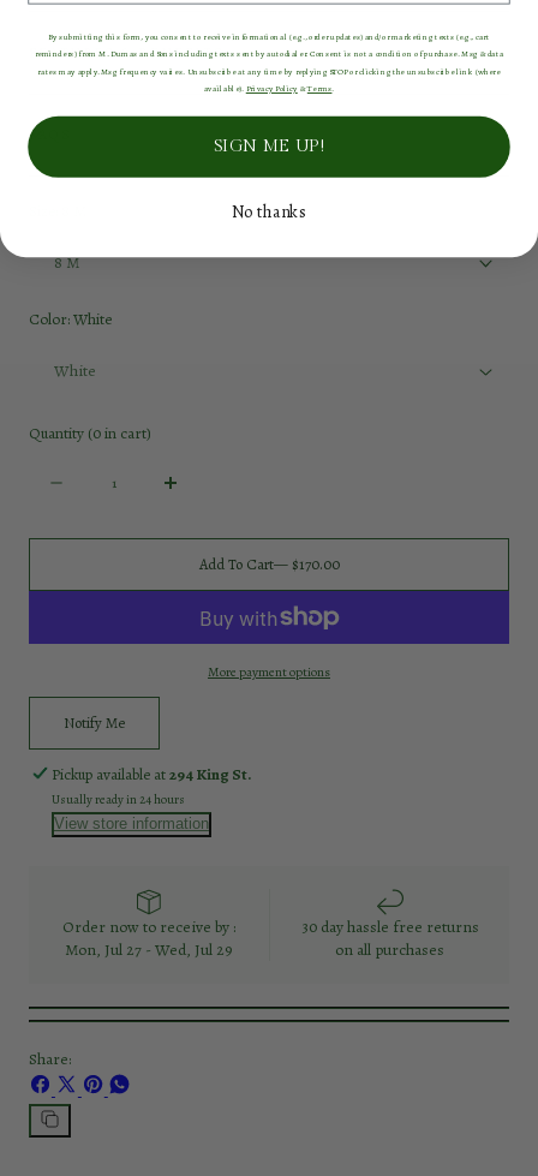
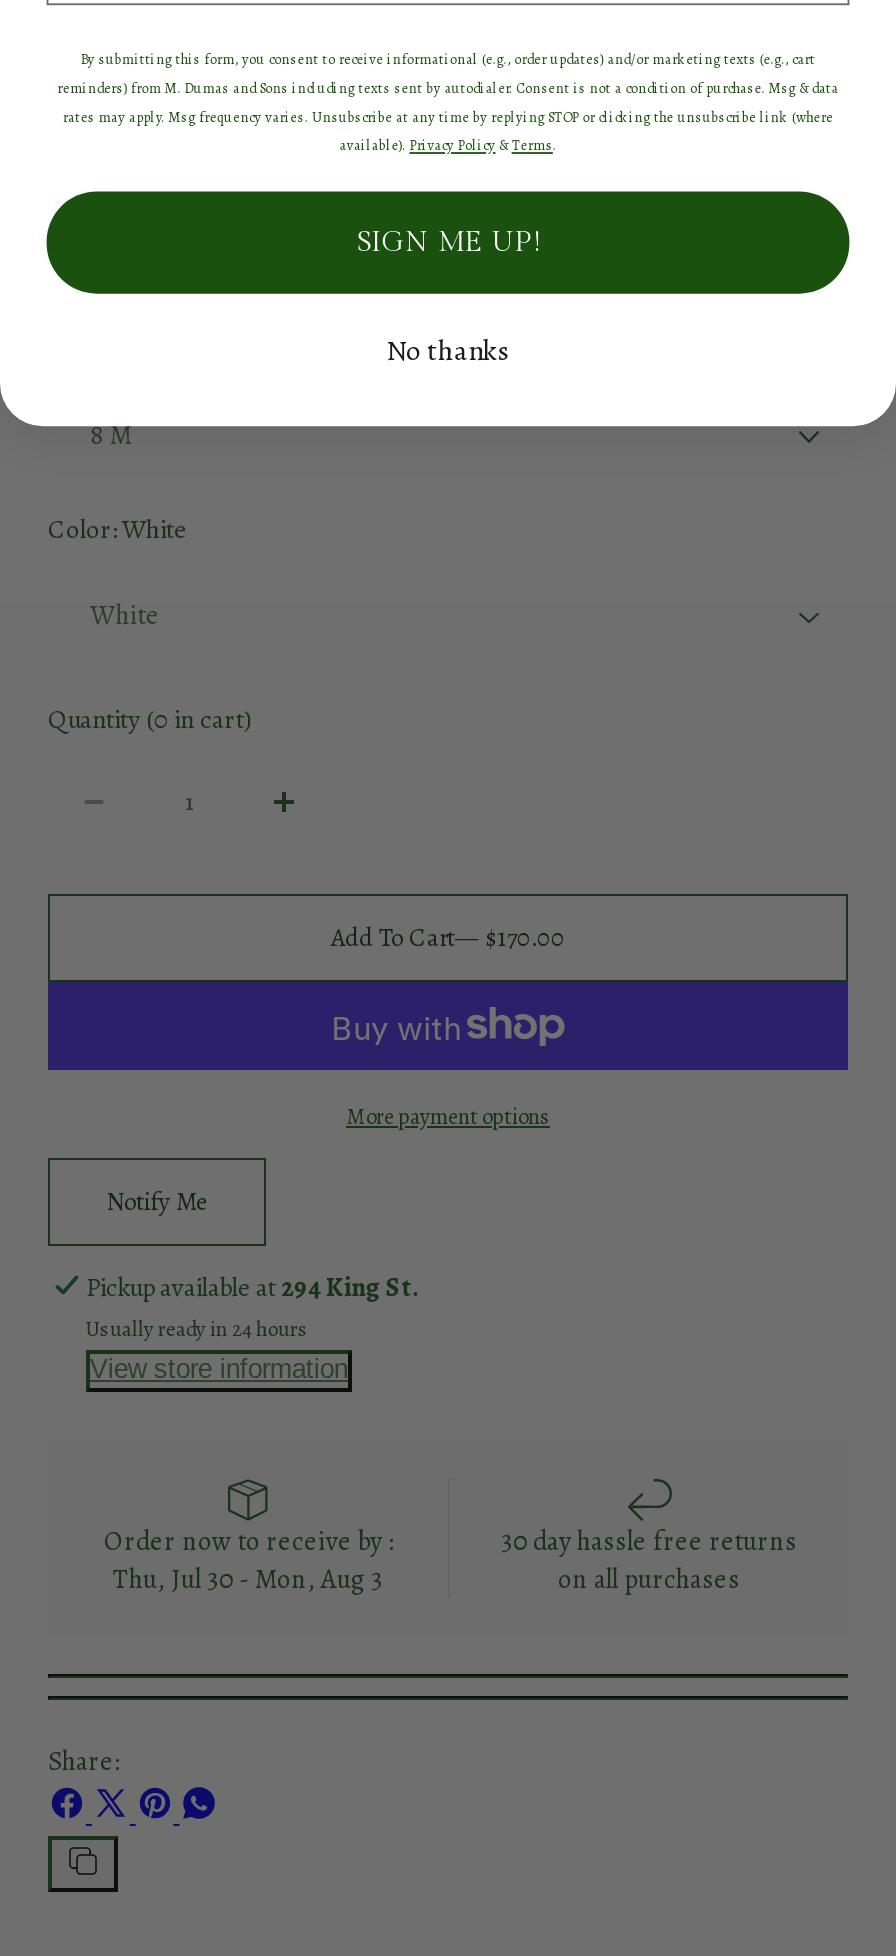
[65,938,233,961] Mon, Jul 27 - Wed, Jul 29 -> [113,1560,383,1598] Thu, Jul 30 - Mon, Aug 3

